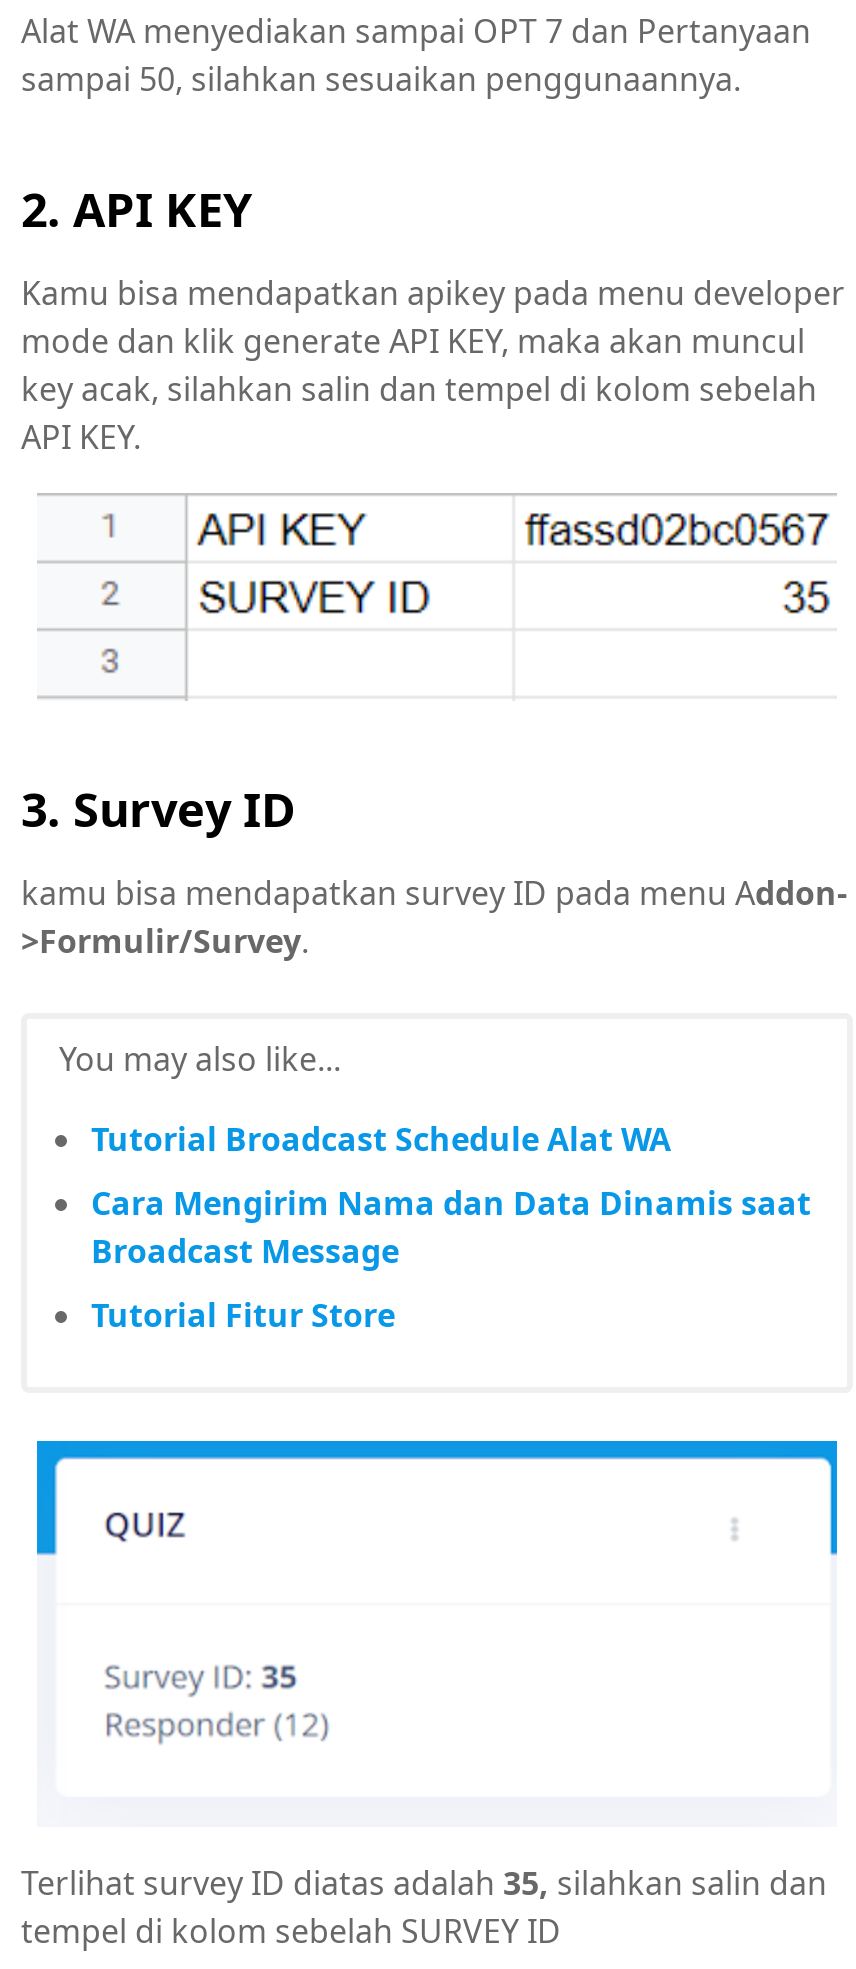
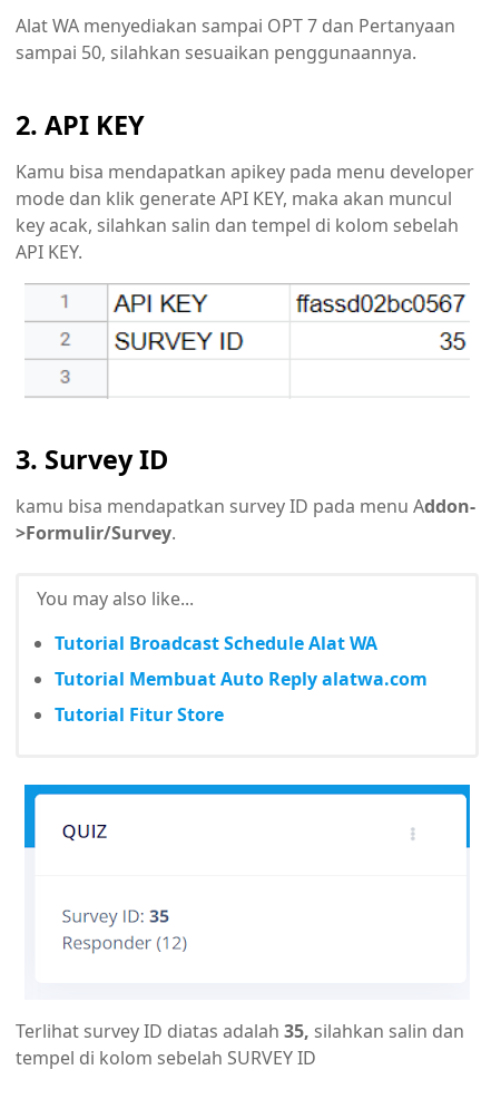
[91,1181,811,1273] Cara Mengirim Nama dan Data Dinamis saat | Broadcast Message -> [55,666,428,691] Tutorial Membuat Auto Reply alatwa.com

